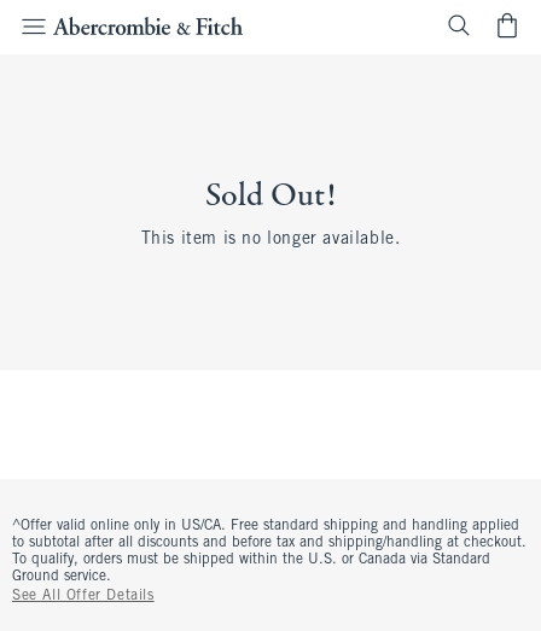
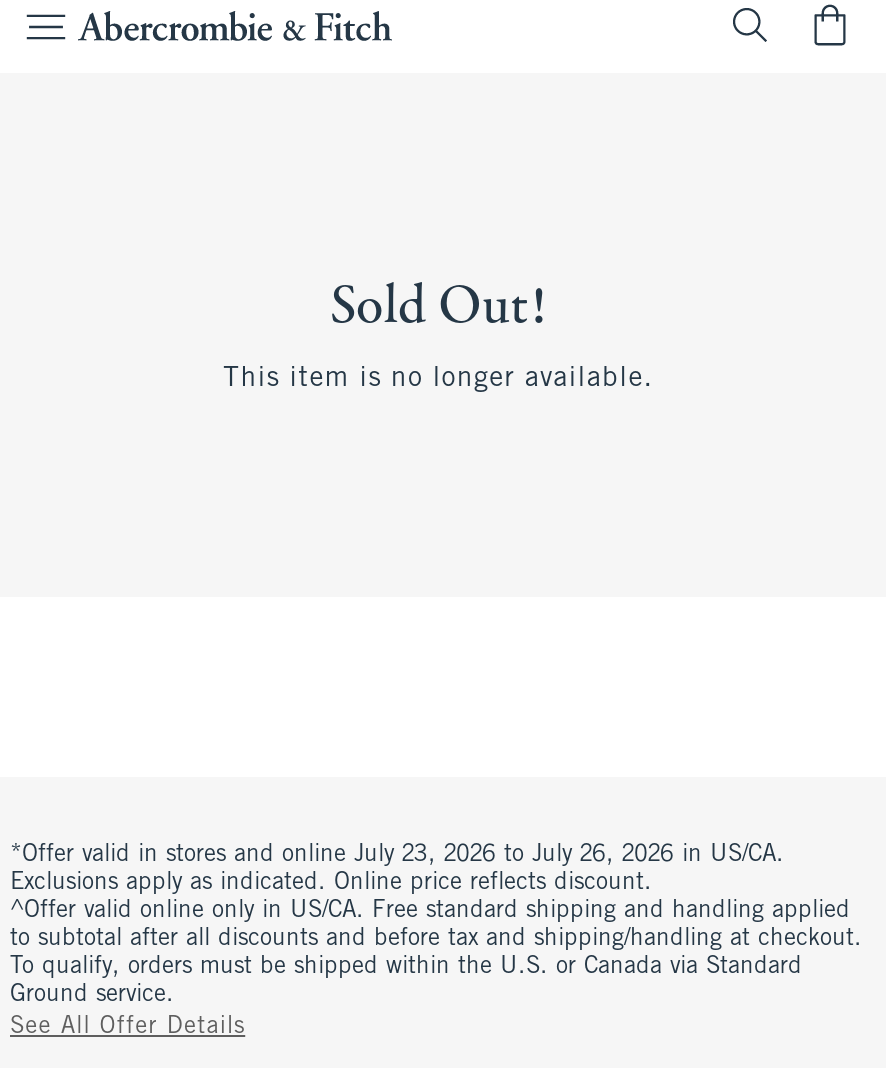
none -> [10,843,784,895] *Offer valid in stores and online July 23, 2026 to July 26, 2026 in US/CA. | Exclusions apply as indicated. Online price reflects discount.

